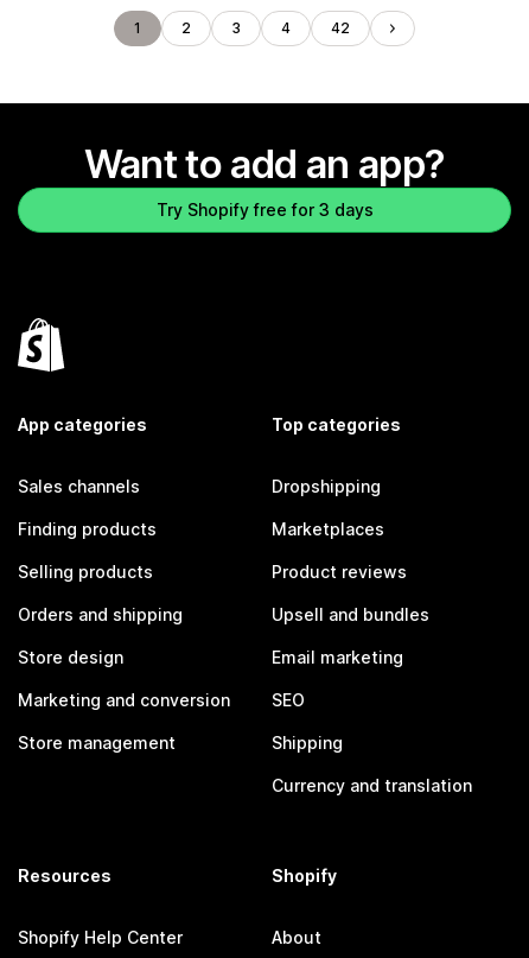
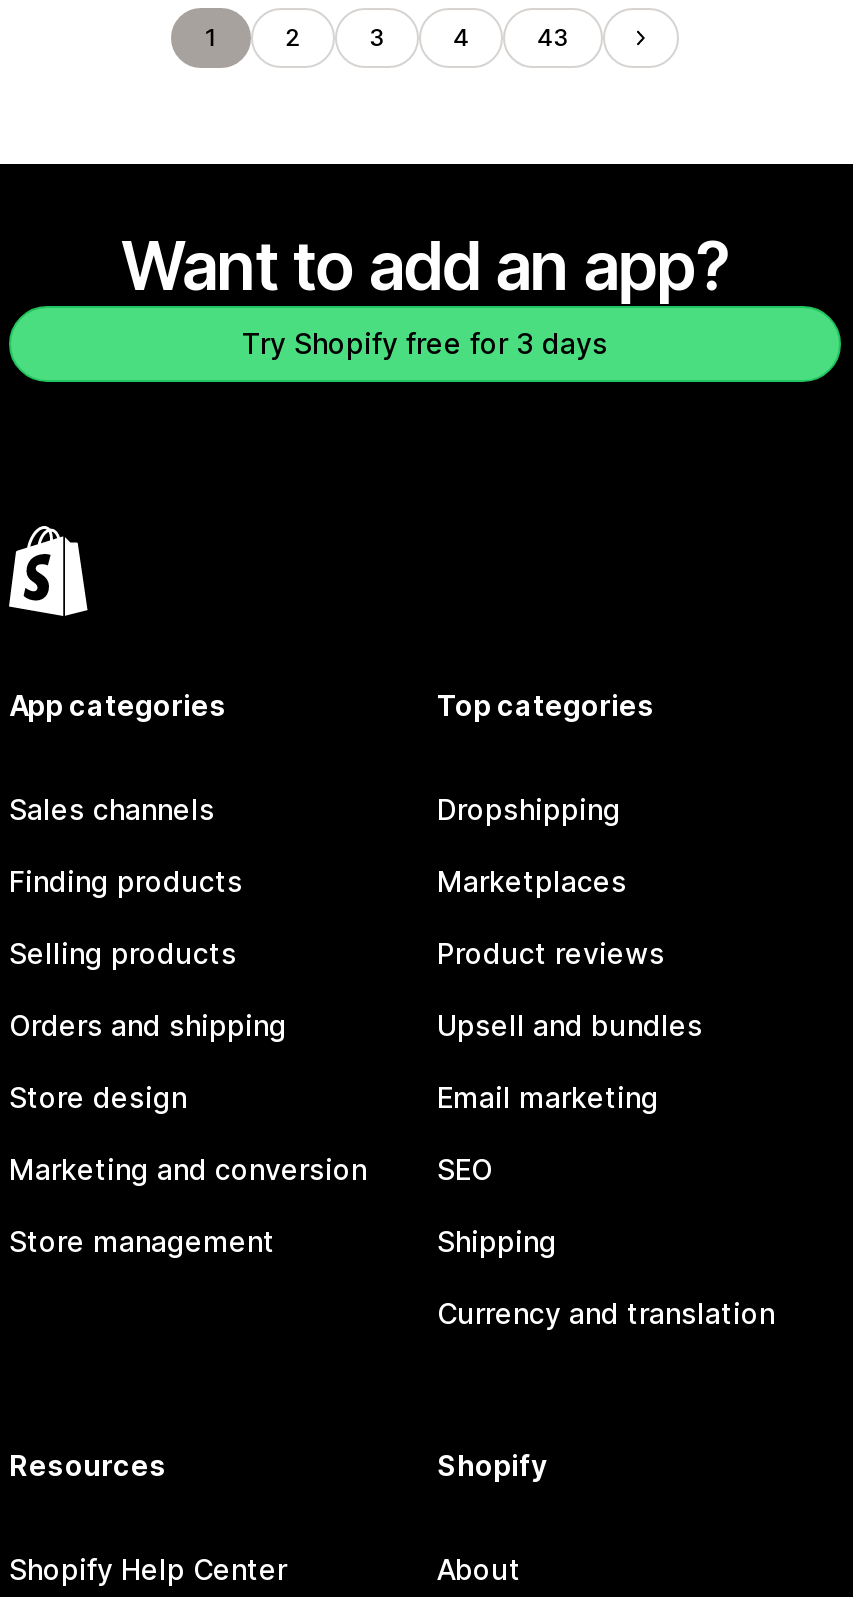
[331,19,350,37] 42 -> [537,22,569,52] 43

